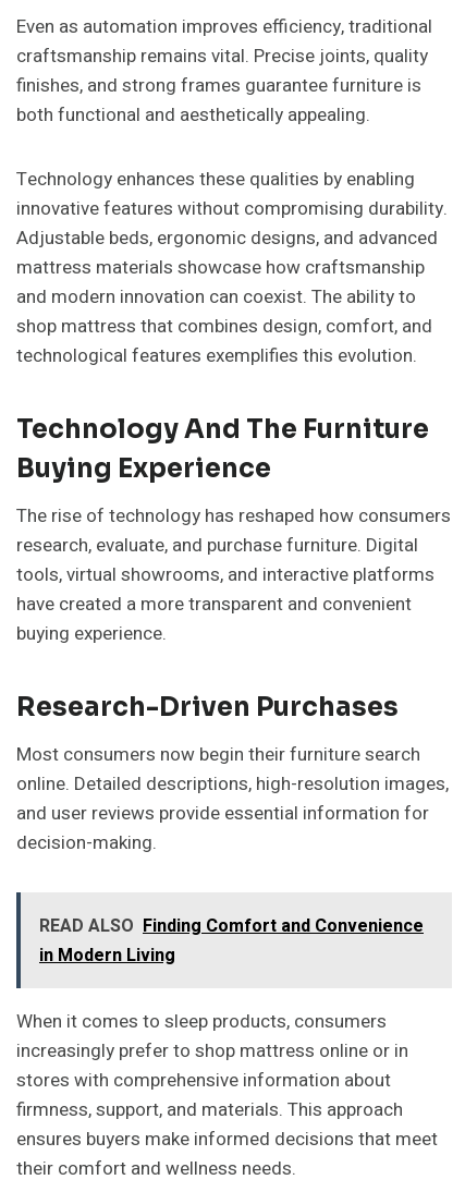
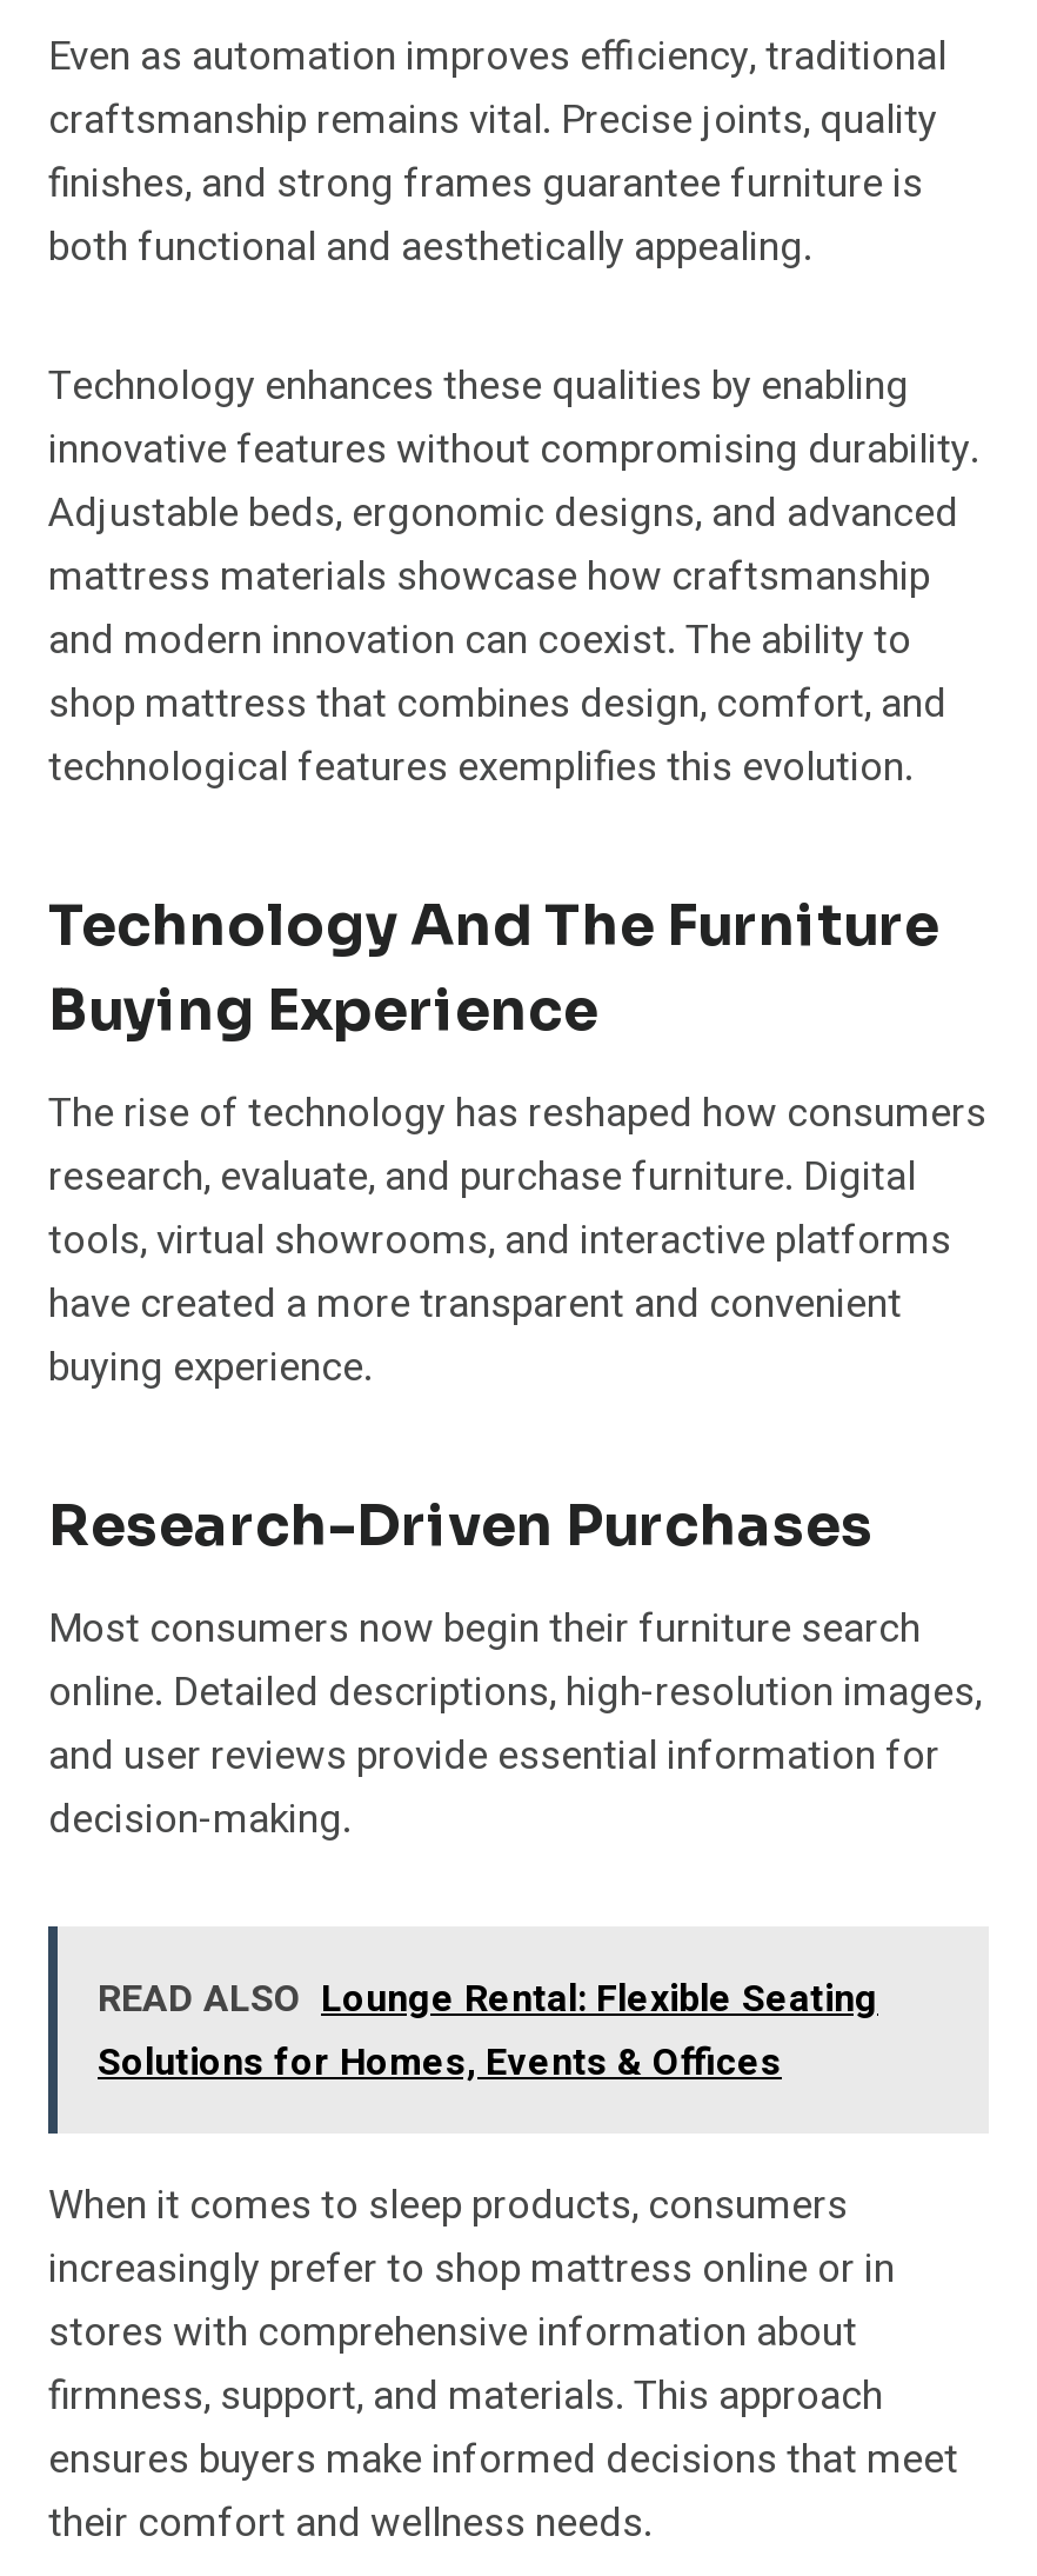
[39,913,424,969] READ ALSO Finding Comfort and Convenience | in Modern Living -> [98,1972,878,2092] READ ALSO Lounge Rental: Flexible Seating | Solutions for Homes, Events & Offices

